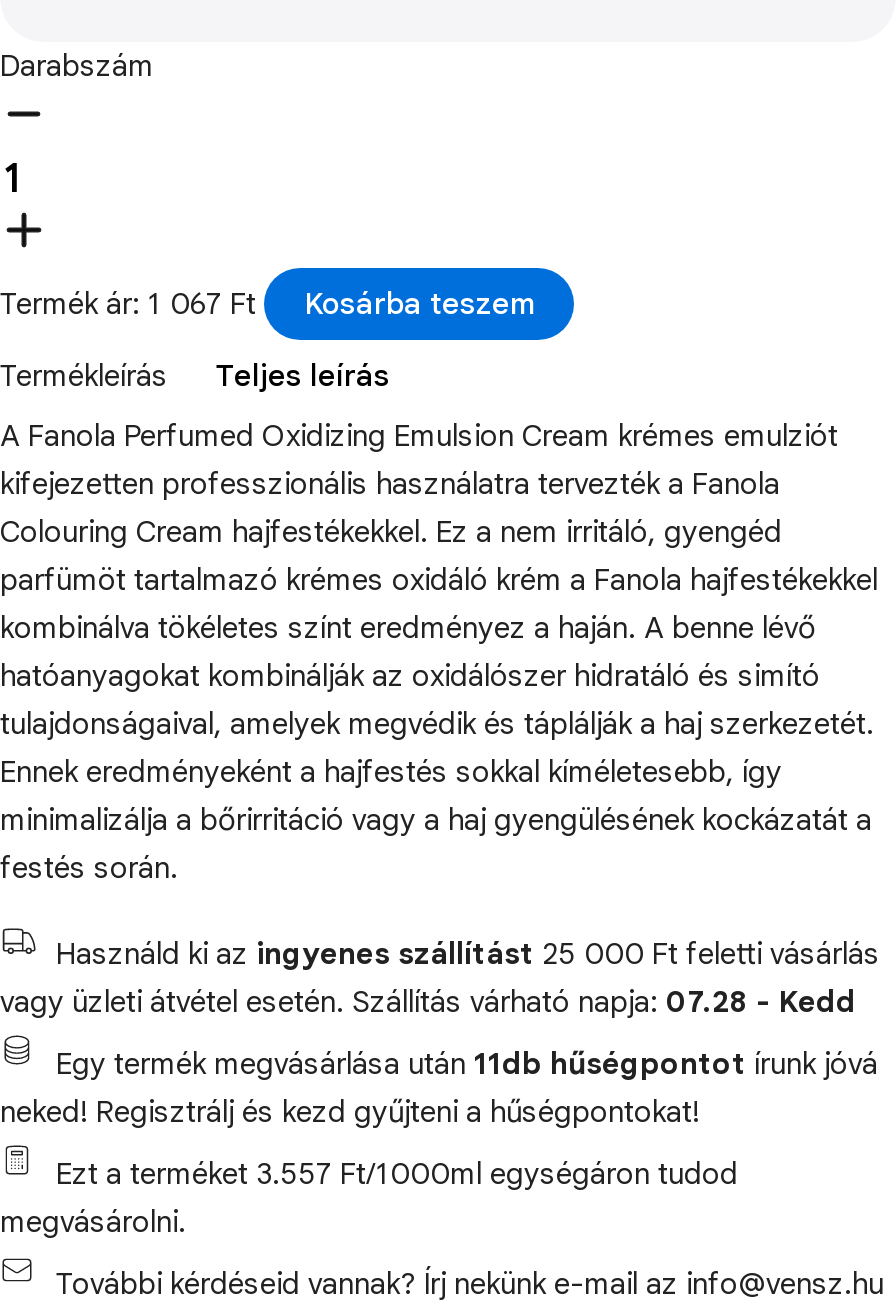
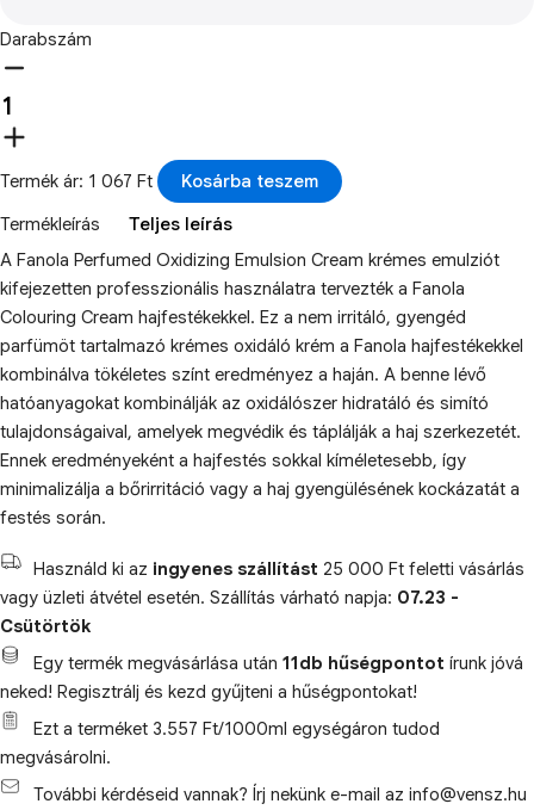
[0,984,856,1020] vagy üzleti átvétel esetén. Szállítás várható napja: 07.28 - Kedd -> [0,587,459,637] vagy üzleti átvétel esetén. Szállítás várható napja: 07.23 - | Csütörtök

